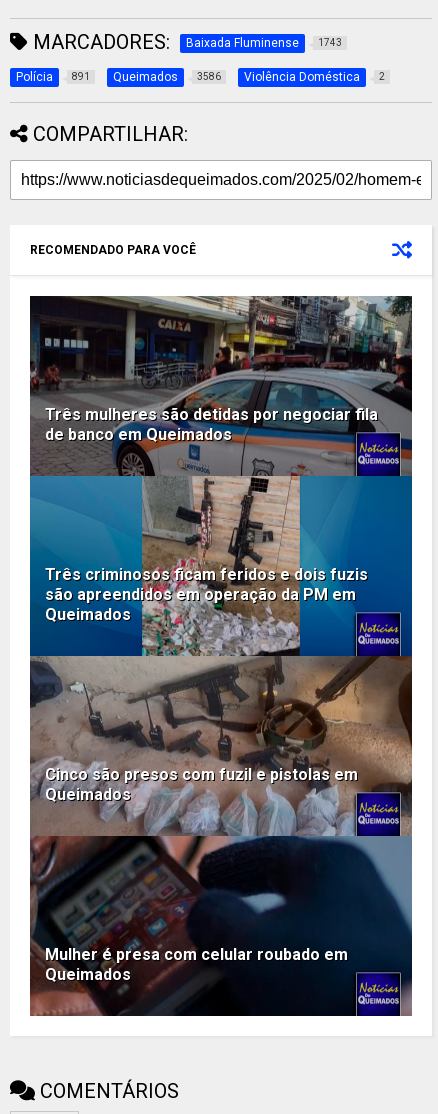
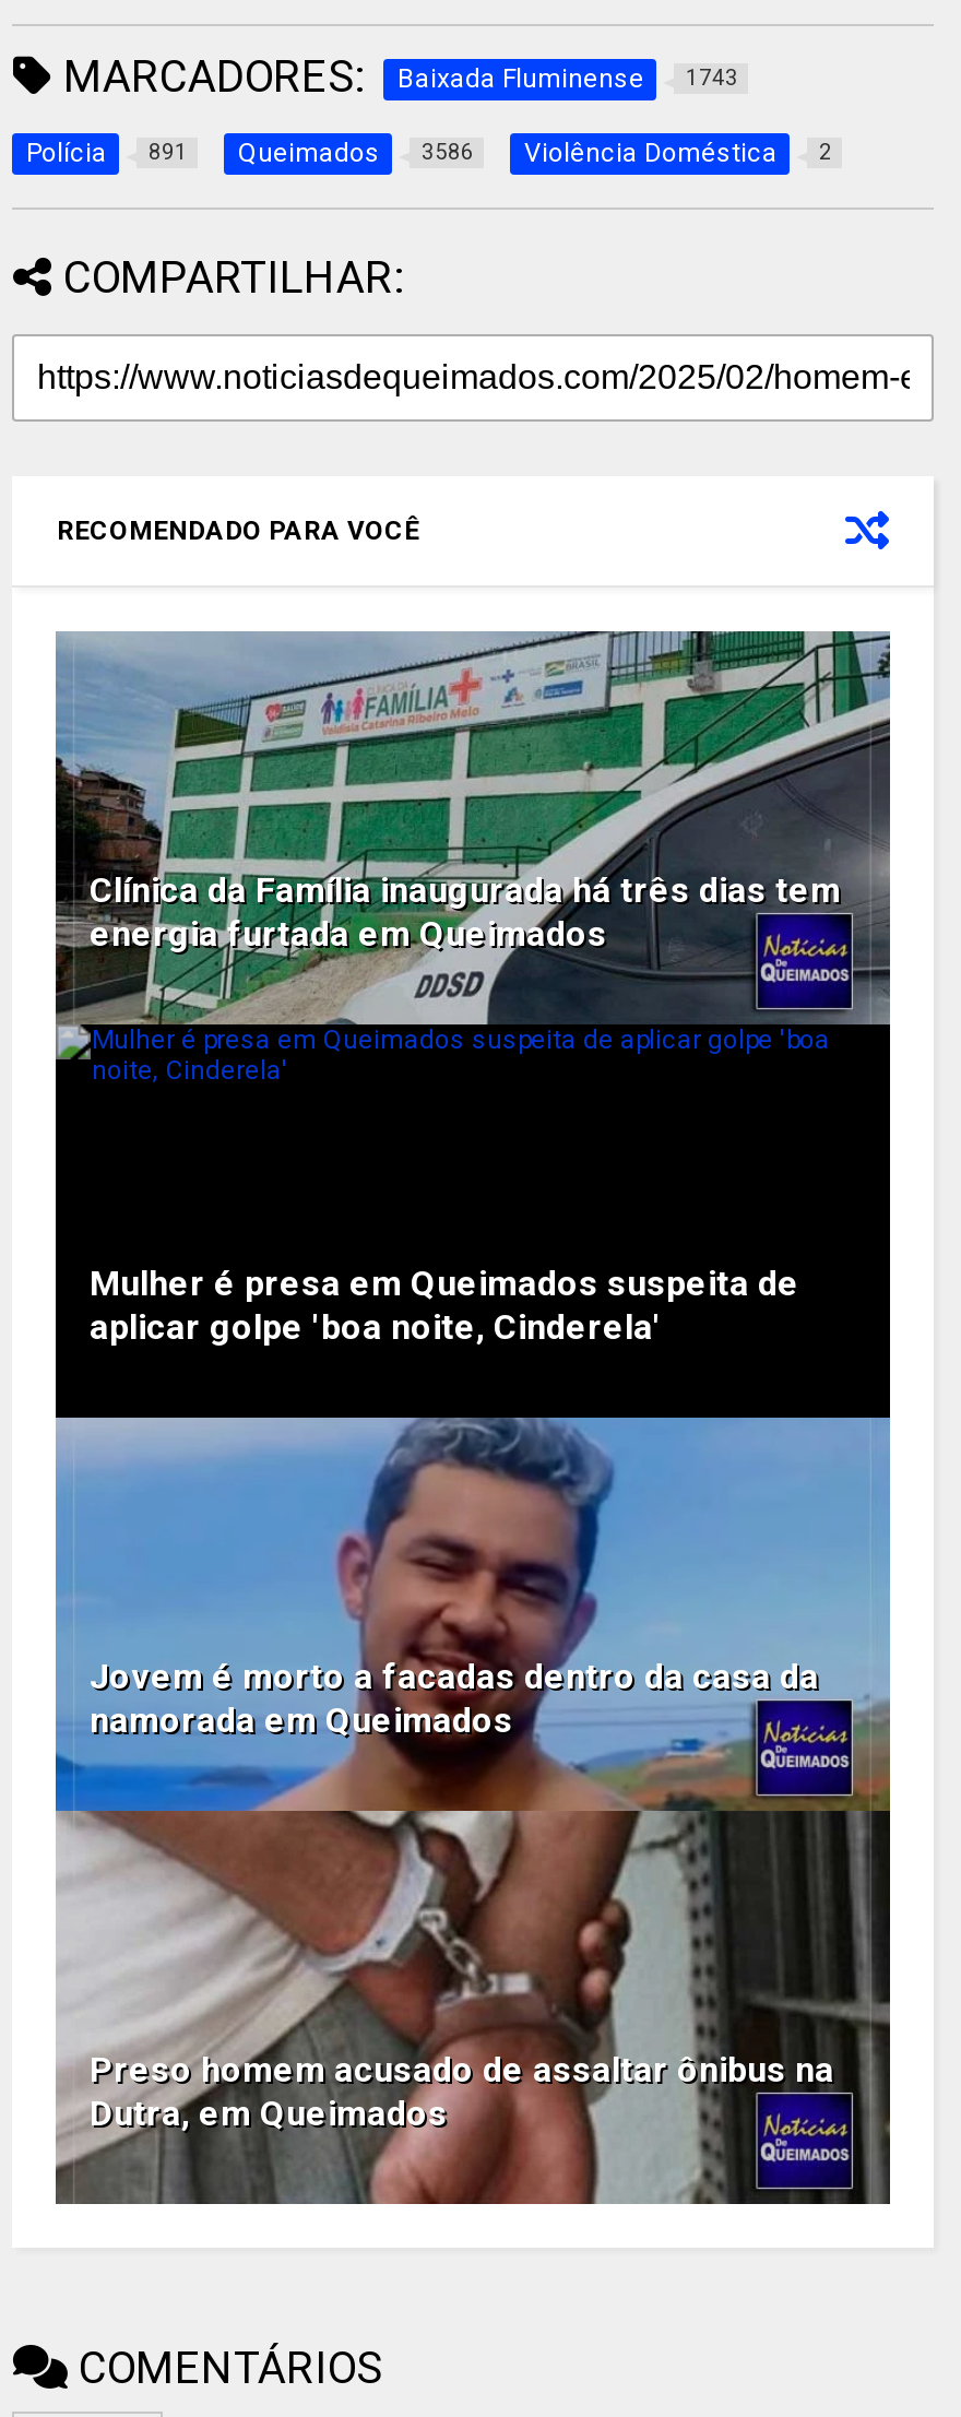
[29,296,413,444] [image] | Três mulheres são detidas por negociar fila | de banco em Queimados -> [54,631,892,955] [image] | Clínica da Família inaugurada há três dias tem | energia furtada em Queimados
[29,432,413,1017] [image] | Três criminosos ficam feridos e dois fuzis | são apreendidos em operação da PM em | Queimados -> [54,928,892,2206] [image] | Mulher é presa em Queimados suspeita de | aplicar golpe 'boa noite, Cinderela'
[45,765,358,804] Cinco são presos com fuzil e pistolas em | Queimados -> [89,1657,819,1742] Jovem é morto a facadas dentro da casa da | namorada em Queimados
[45,945,348,984] Mulher é presa com celular roubado em | Queimados -> [89,2050,834,2135] Preso homem acusado de assaltar ônibus na | Dutra, em Queimados

